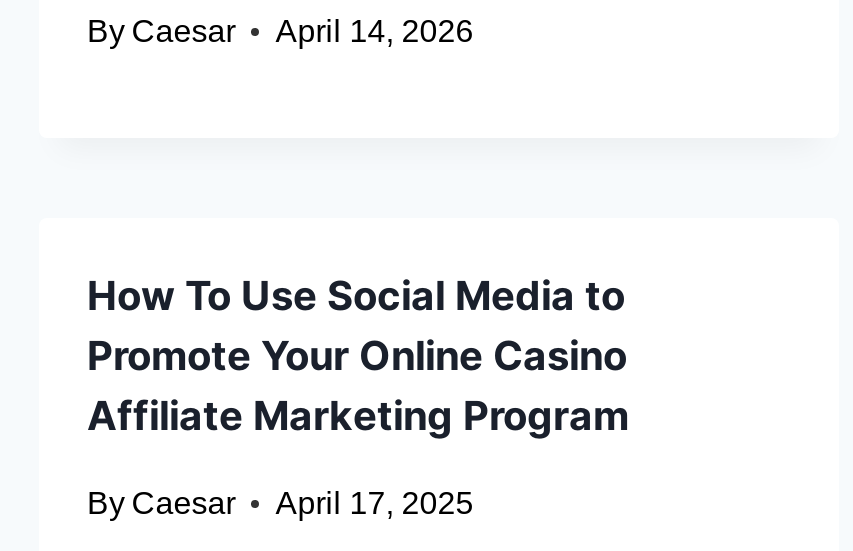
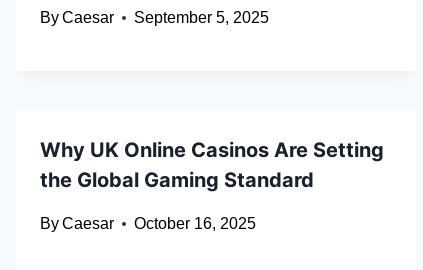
[87,14,473,48] By Caesar April 14, 2026 -> [40,9,269,26] By Caesar September 5, 2025
[87,272,639,440] How To Use Social Media to | Promote Your Online Casino | Affiliate Marketing Program -> [40,138,384,192] Why UK Online Casinos Are Setting | the Global Gaming Standard
[87,486,473,520] By Caesar April 17, 2025 -> [40,215,256,232] By Caesar October 16, 2025

